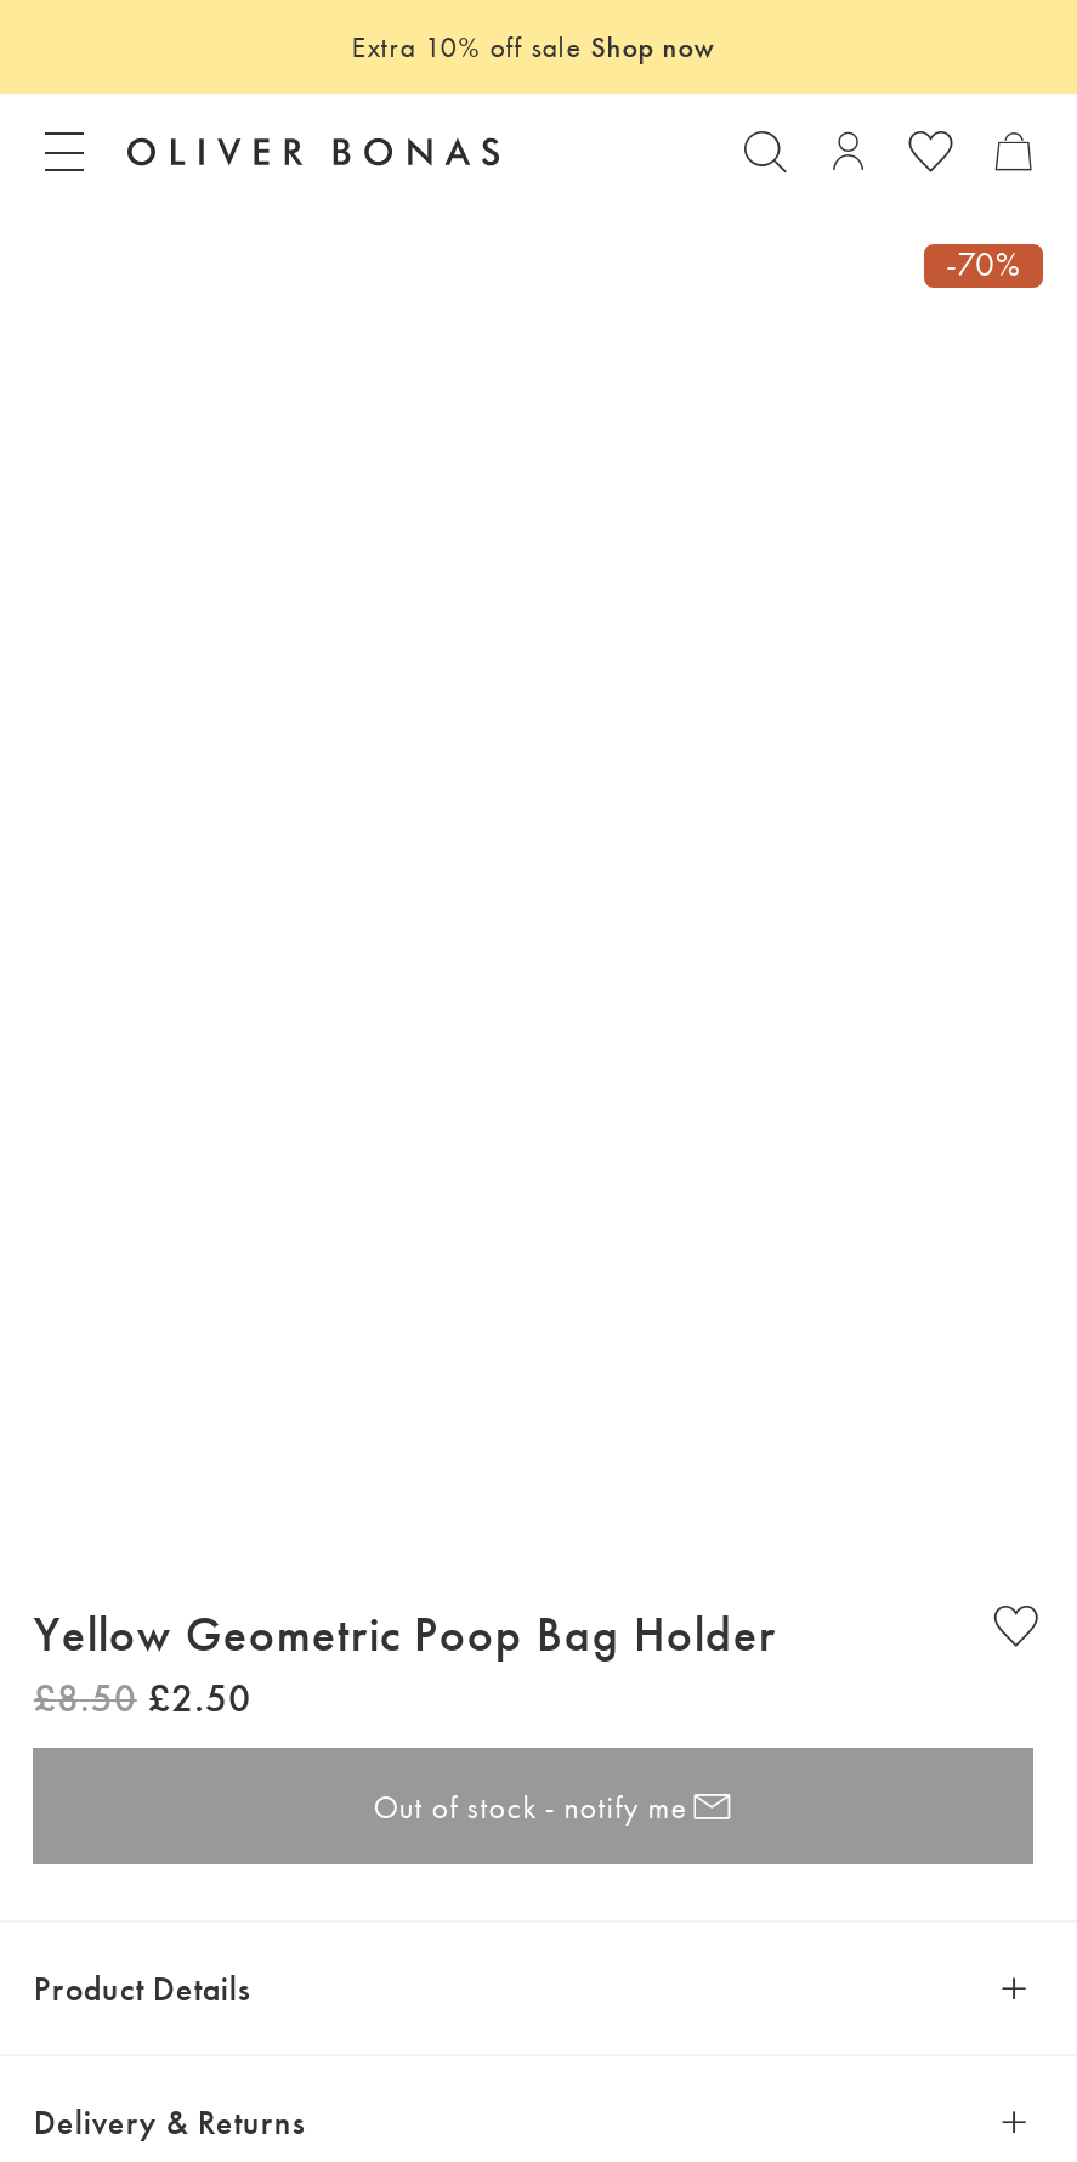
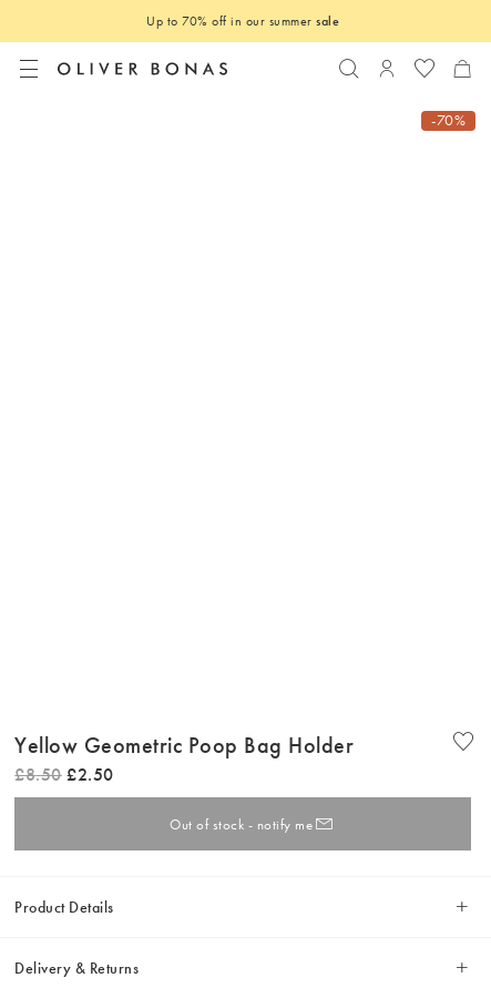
[351,27,715,66] Extra 10% off sale Shop now -> [146,12,339,30] Up to 70% off in our summer sale

